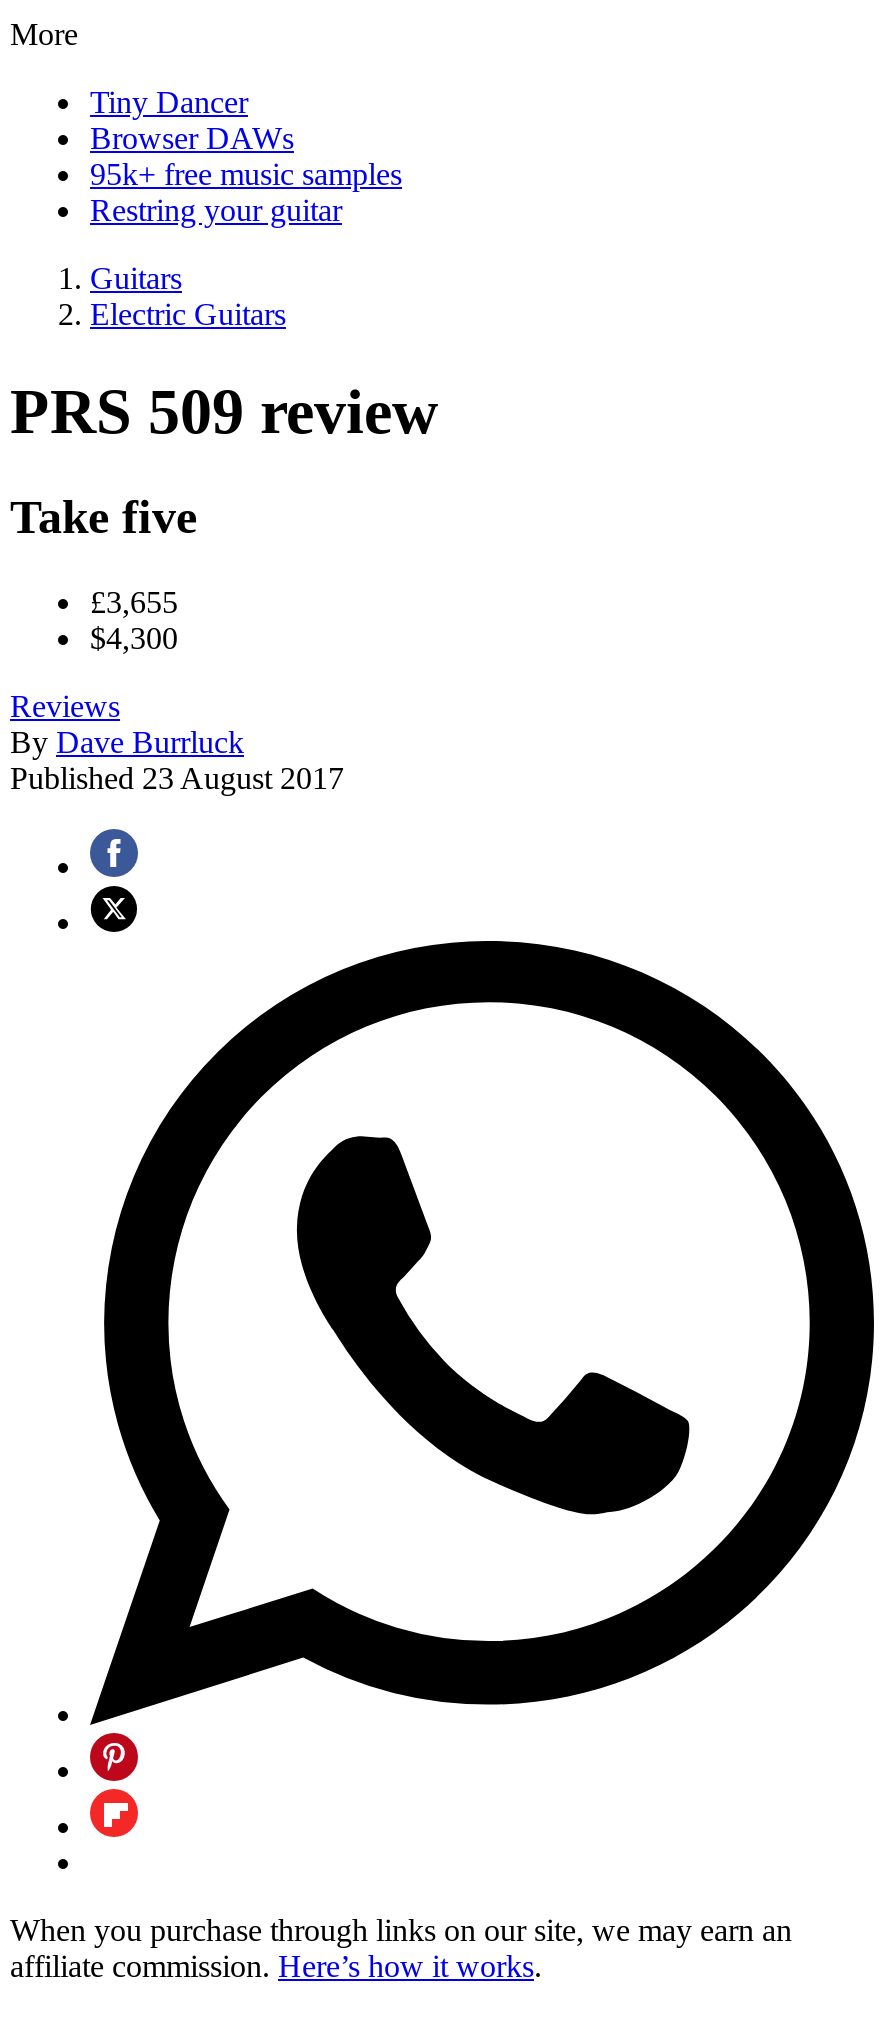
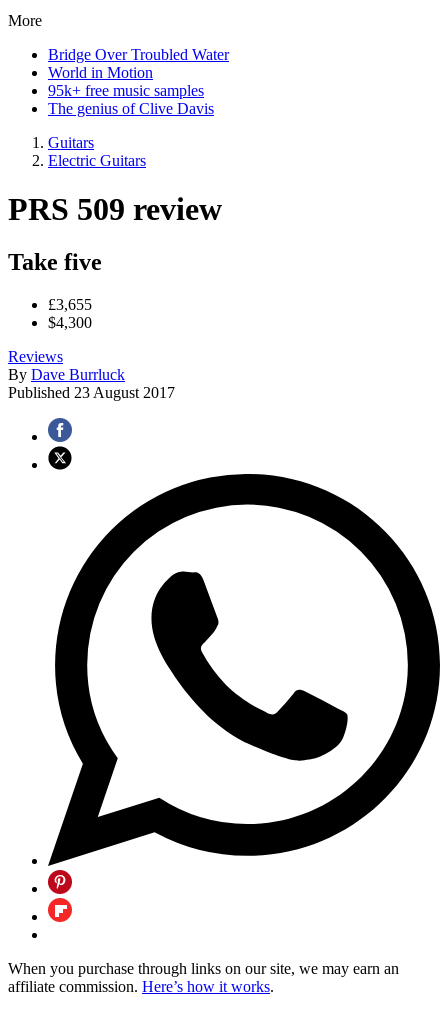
[90,84,294,154] Tiny Dancer | Browser DAWs -> [48,45,229,80] Bridge Over Troubled Water | World in Motion
[90,192,342,226] Restring your guitar -> [48,99,214,116] The genius of Clive Davis

